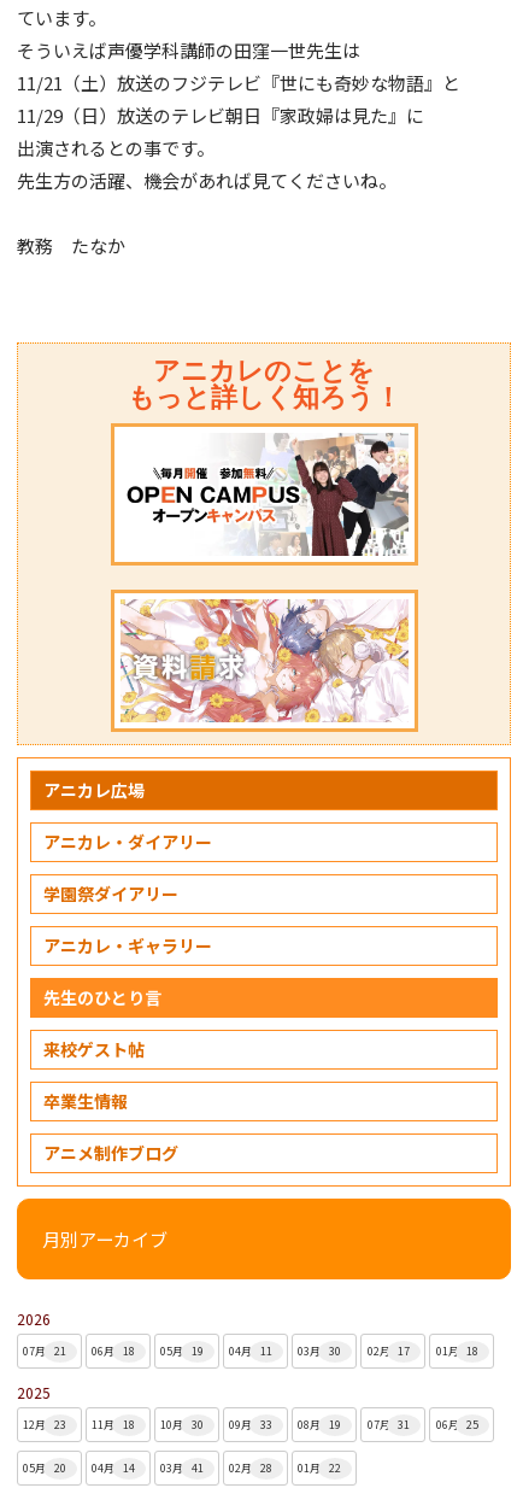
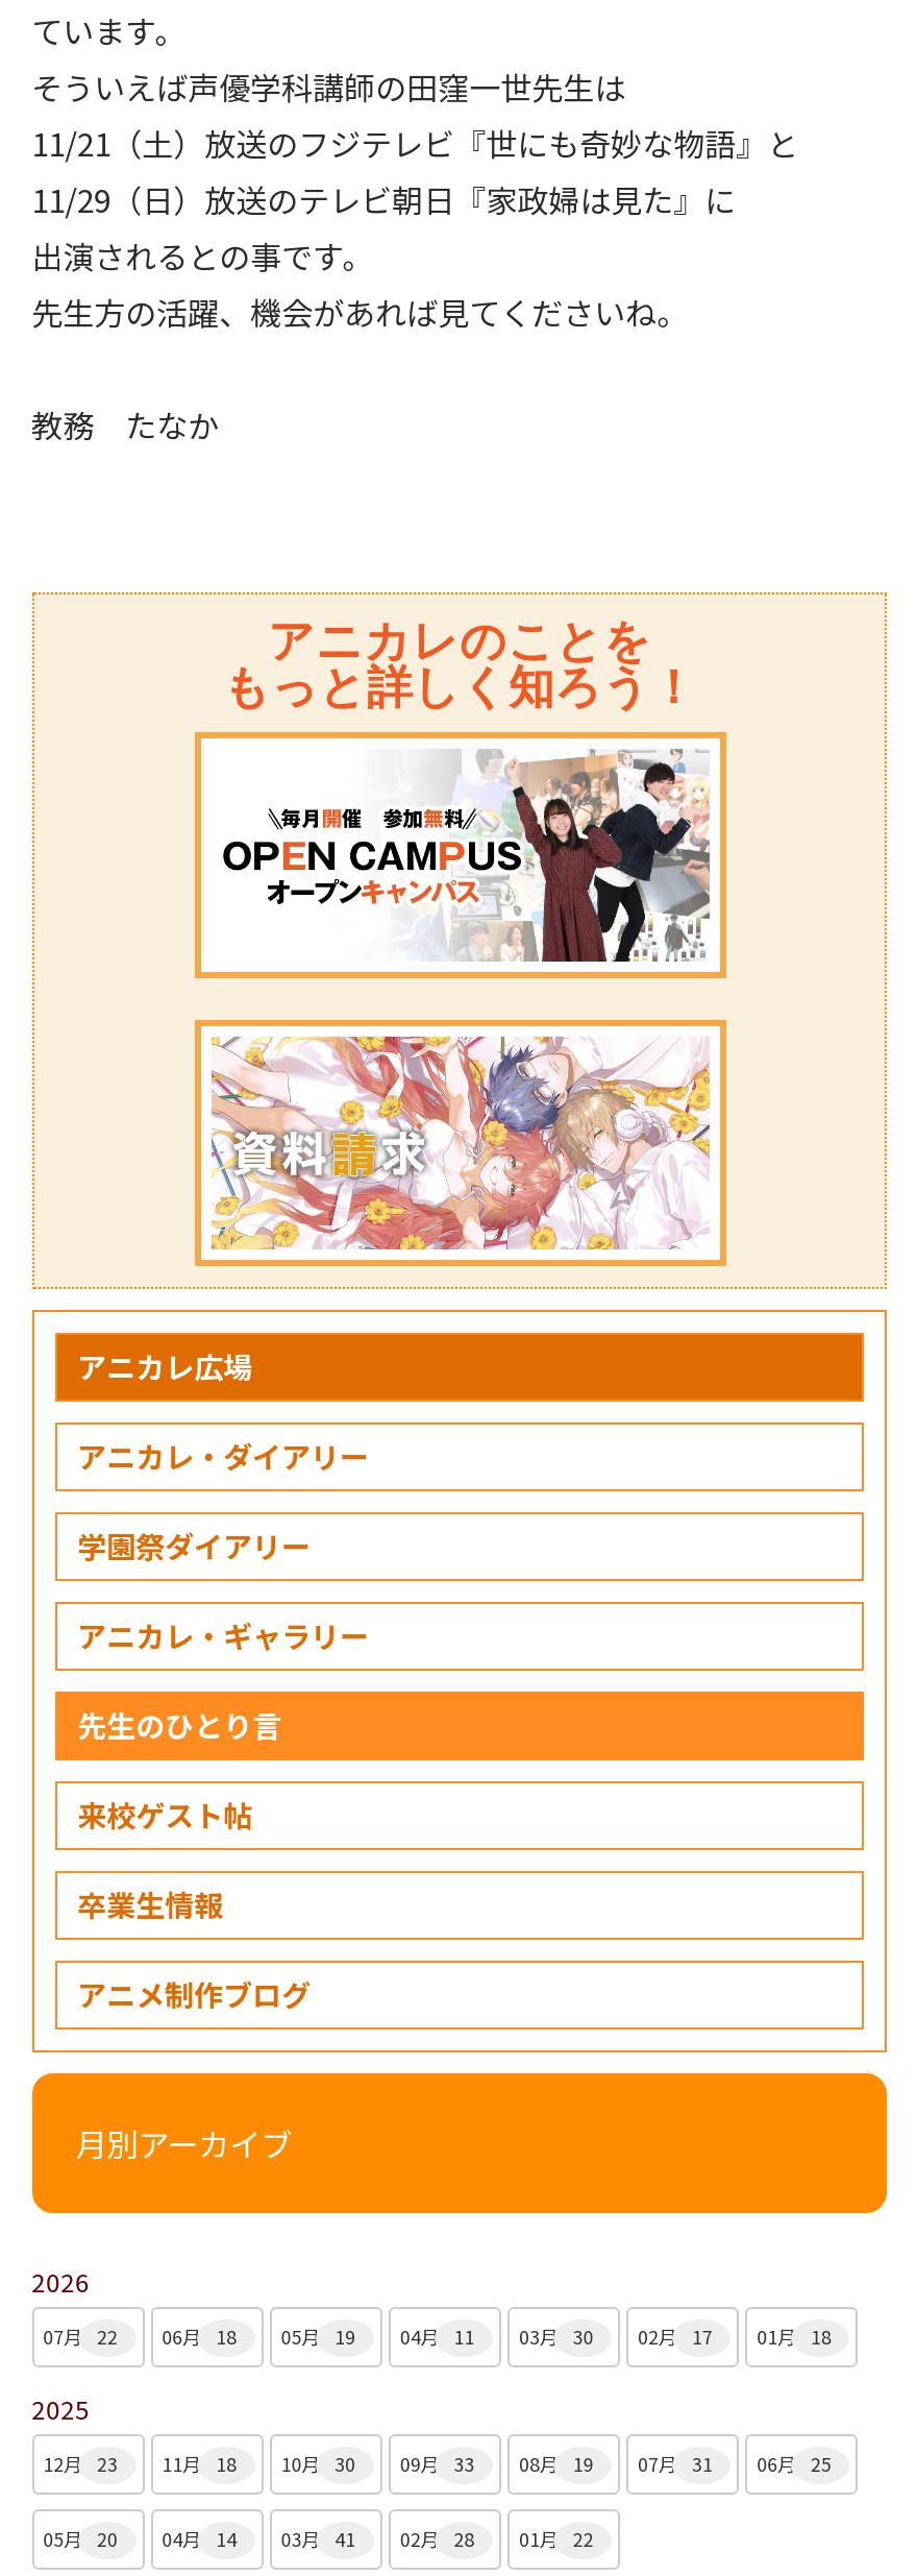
[23,1343,479,1358] 07月 21 06月 18 05月 19 04月 11 03月 30 02月 17 01月 18 -> [43,2323,831,2350] 07月 22 06月 18 05月 19 04月 11 03月 30 02月 17 01月 18

